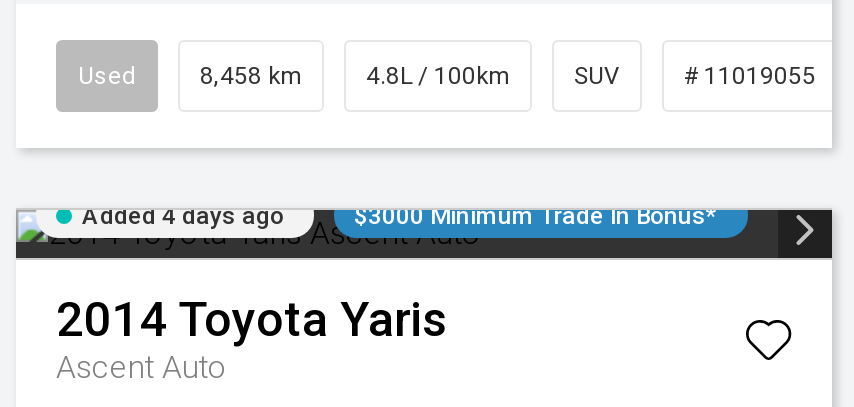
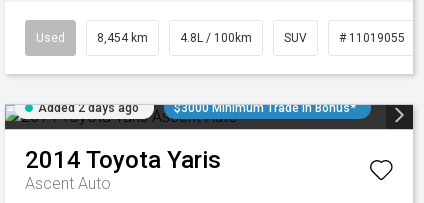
[200,62,302,90] 8,458 km -> [97,31,148,45] 8,454 km
[82,202,284,230] Added 4 days ago -> [38,101,139,115] Added 2 days ago

